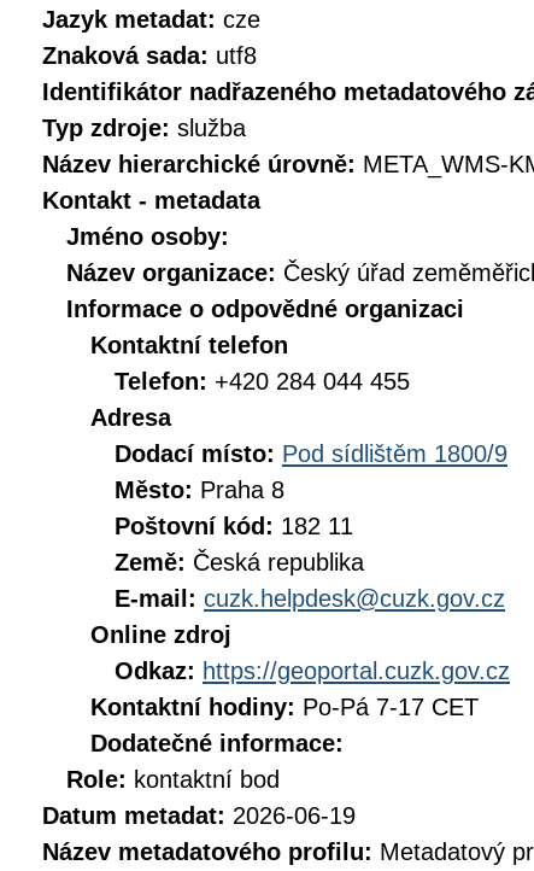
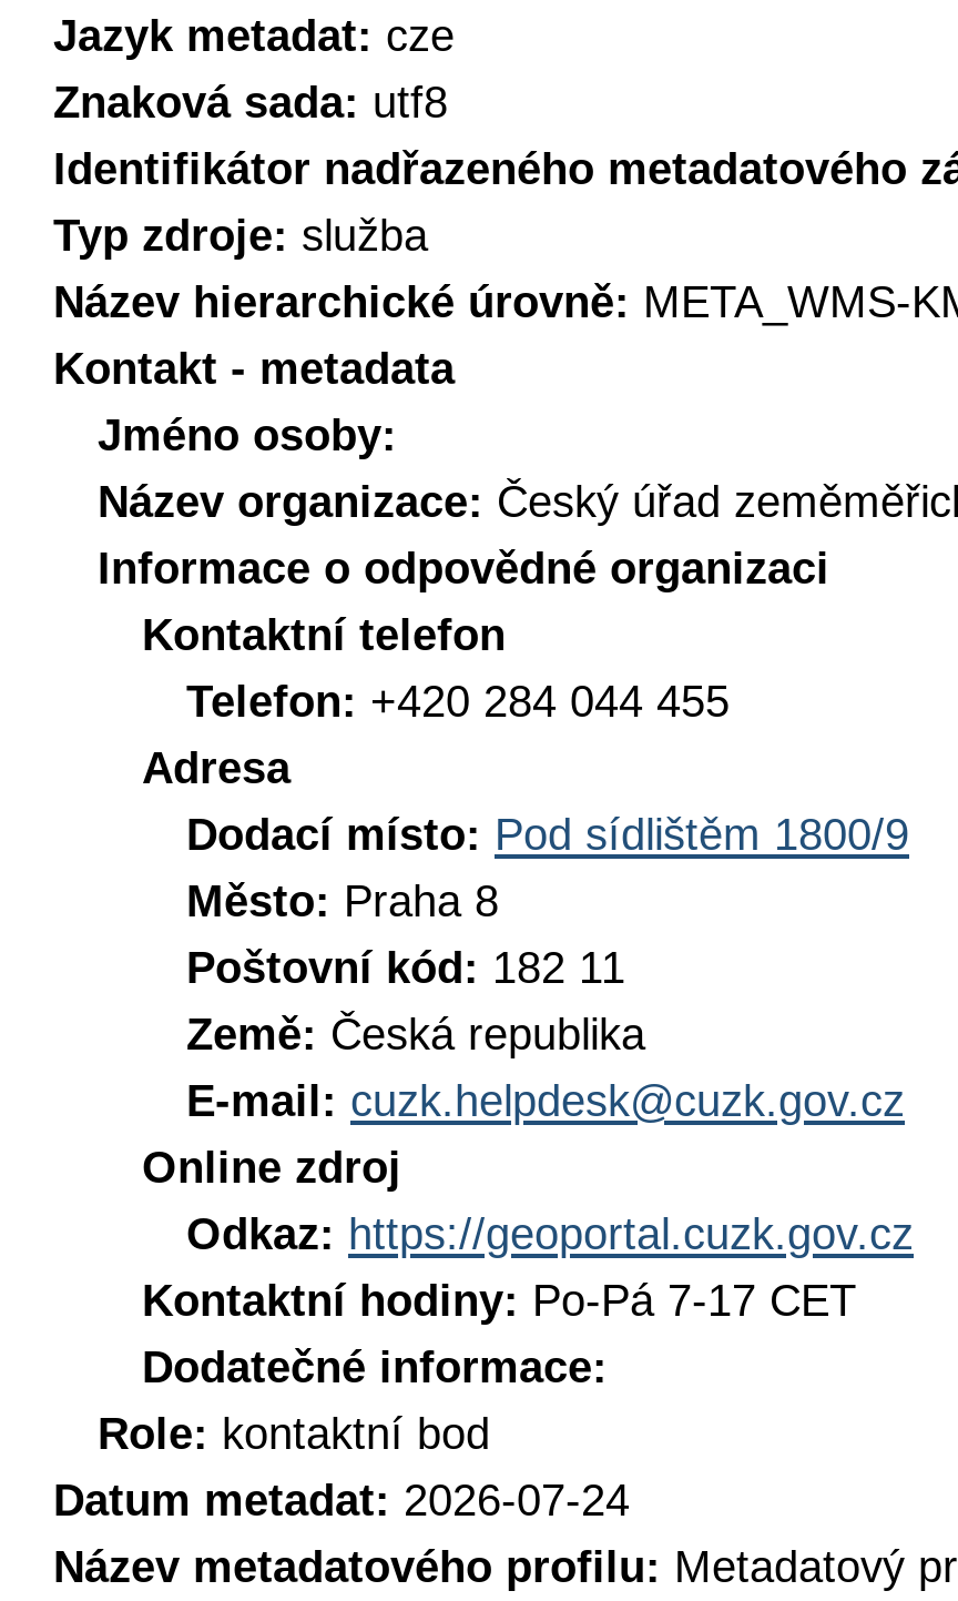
[42,802,356,829] Datum metadat: 2026-06-19 -> [53,1476,630,1524] Datum metadat: 2026-07-24

